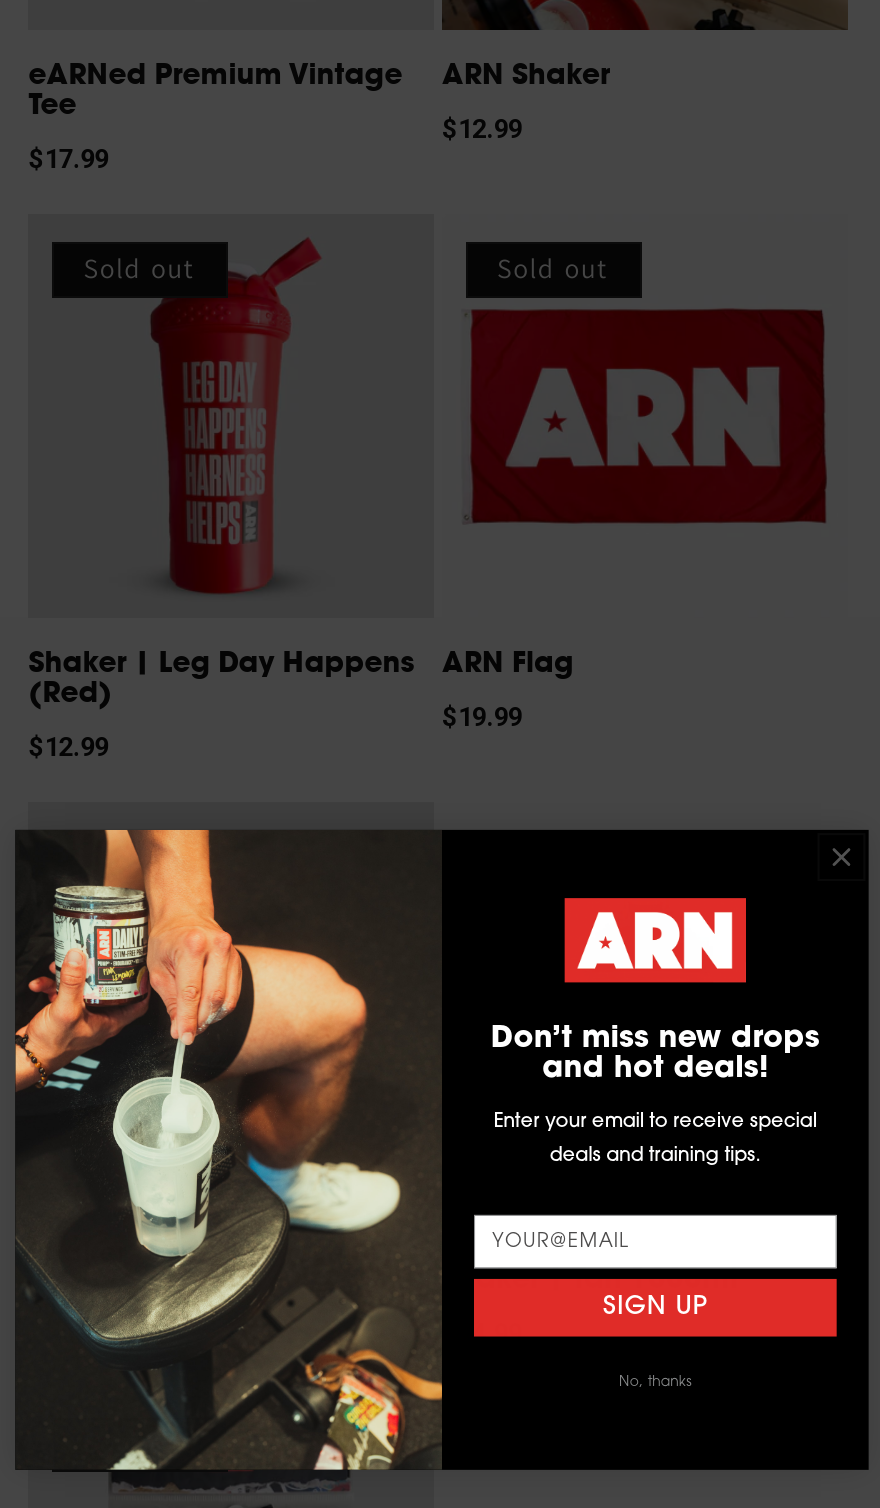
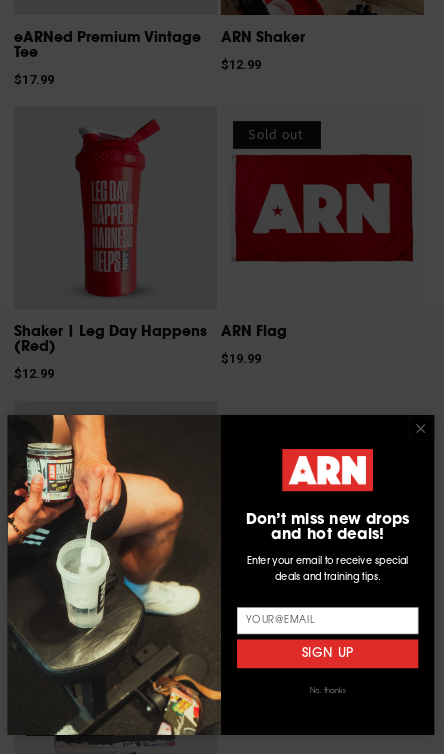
[83,250,196,286] Sold out -> none

